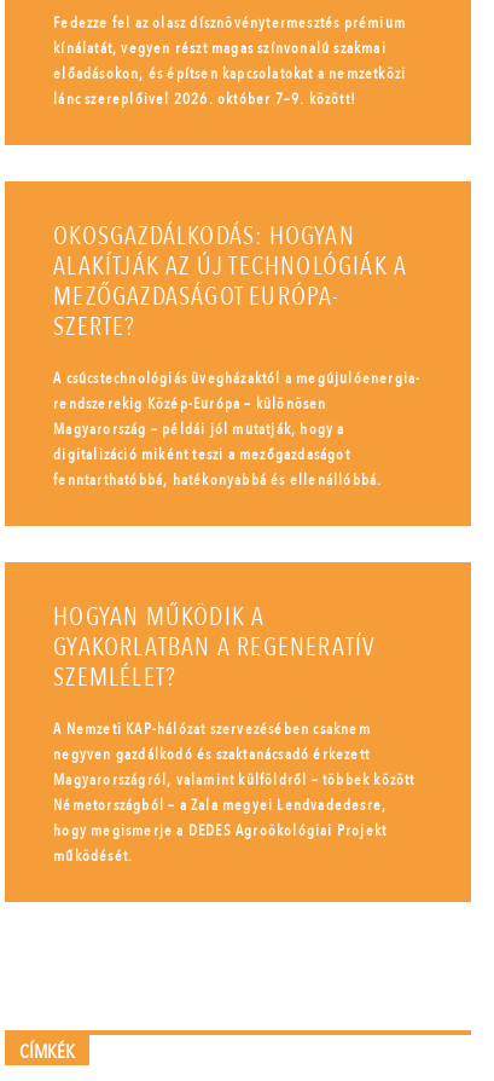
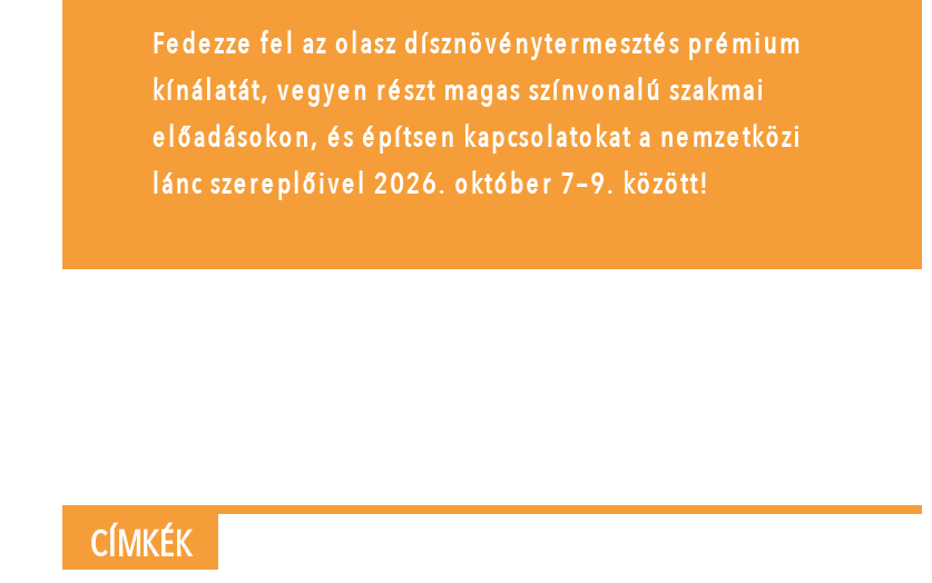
[53,219,421,491] OKOSGAZDÁLKODÁS: HOGYAN | ALAKÍTJÁK AZ ÚJ TECHNOLÓGIÁK A | MEZŐGAZDASÁGOT EURÓPA- | SZERTE? | A csúcstechnológiás üvegházaktól a megújulóenergia- | rendszerekig Közép-Európa – különösen | Magyarország – példái jól mutatják, hogy a | digitalizáció miként teszi a mezőgazdaságot | fenntarthatóbbá, hatékonyabbá és ellenállóbbá. -> none
[53,600,415,867] HOGYAN MŰKÖDIK A | GYAKORLATBAN A REGENERATÍV | SZEMLÉLET? | A Nemzeti KAP-hálózat szervezésében csaknem | negyven gazdálkodó és szaktanácsadó érkezett | Magyarországról, valamint külföldről – többek között | Németországból – a Zala megyei Lendvadedesre, | hogy megismerje a DEDES Agroökológiai Projekt | működését. -> none

